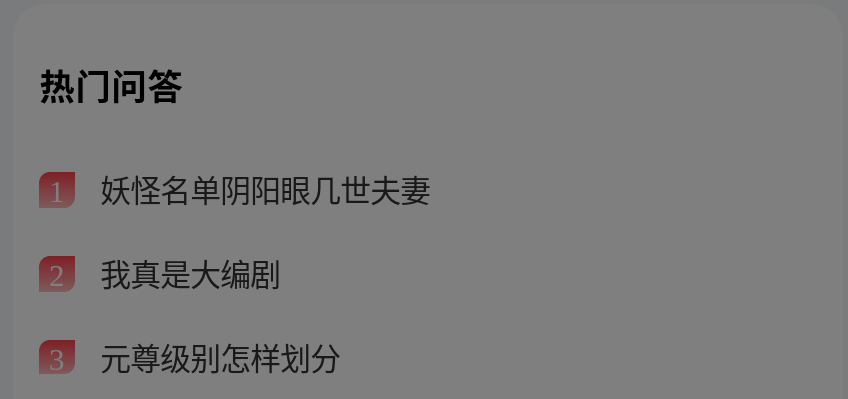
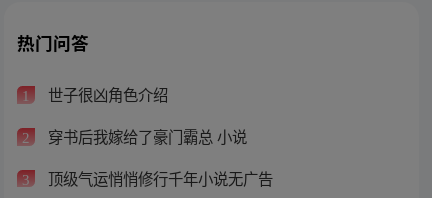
[92,167,430,211] 妖怪名单阴阳眼几世夫妻 -> [44,83,168,105] 世子很凶角色介绍
[92,250,280,294] 我真是大编剧 -> [44,125,247,147] 穿书后我嫁给了豪门霸总 小说
[92,333,340,377] 元尊级别怎样划分 -> [44,167,273,189] 顶级气运悄悄修行千年小说无广告

